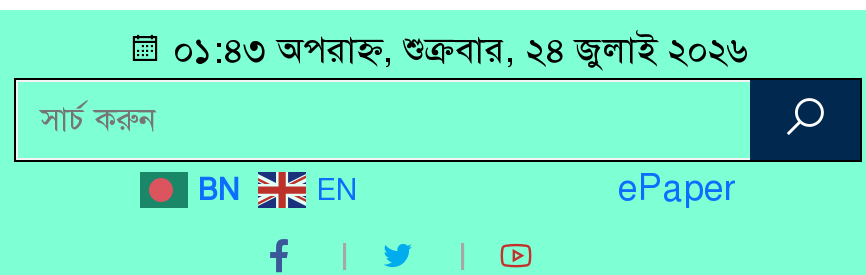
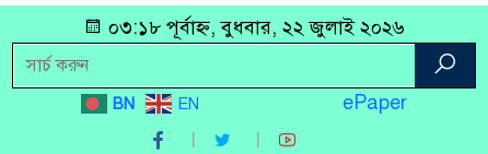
[163,28,749,72] ০১:৪৩ অপরাহ্ন, শুক্রবার, ২৪ জুলাই ২০২৬ -> [103,15,405,39] ০৩:১৮ পূর্বাহ্ন, বুধবার, ২২ জুলাই ২০২৬

